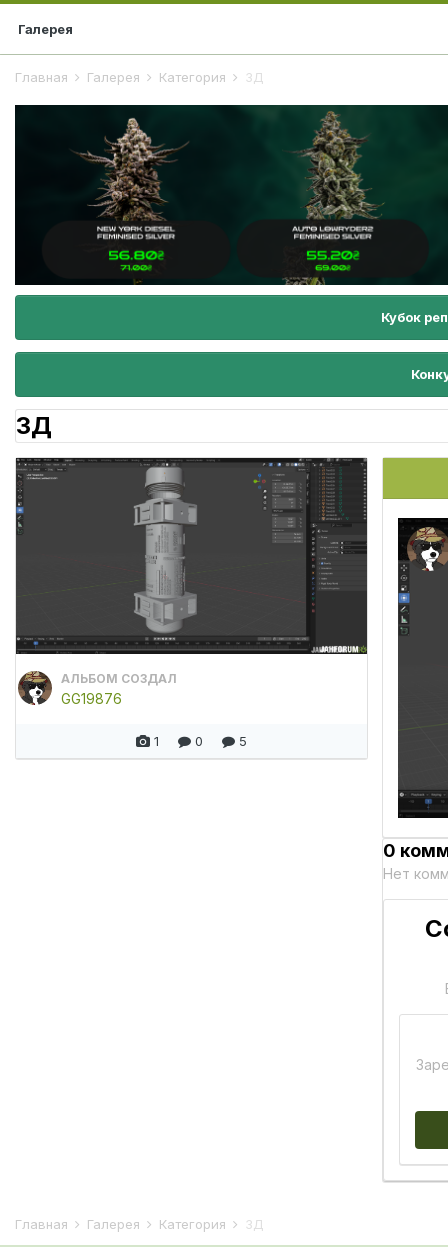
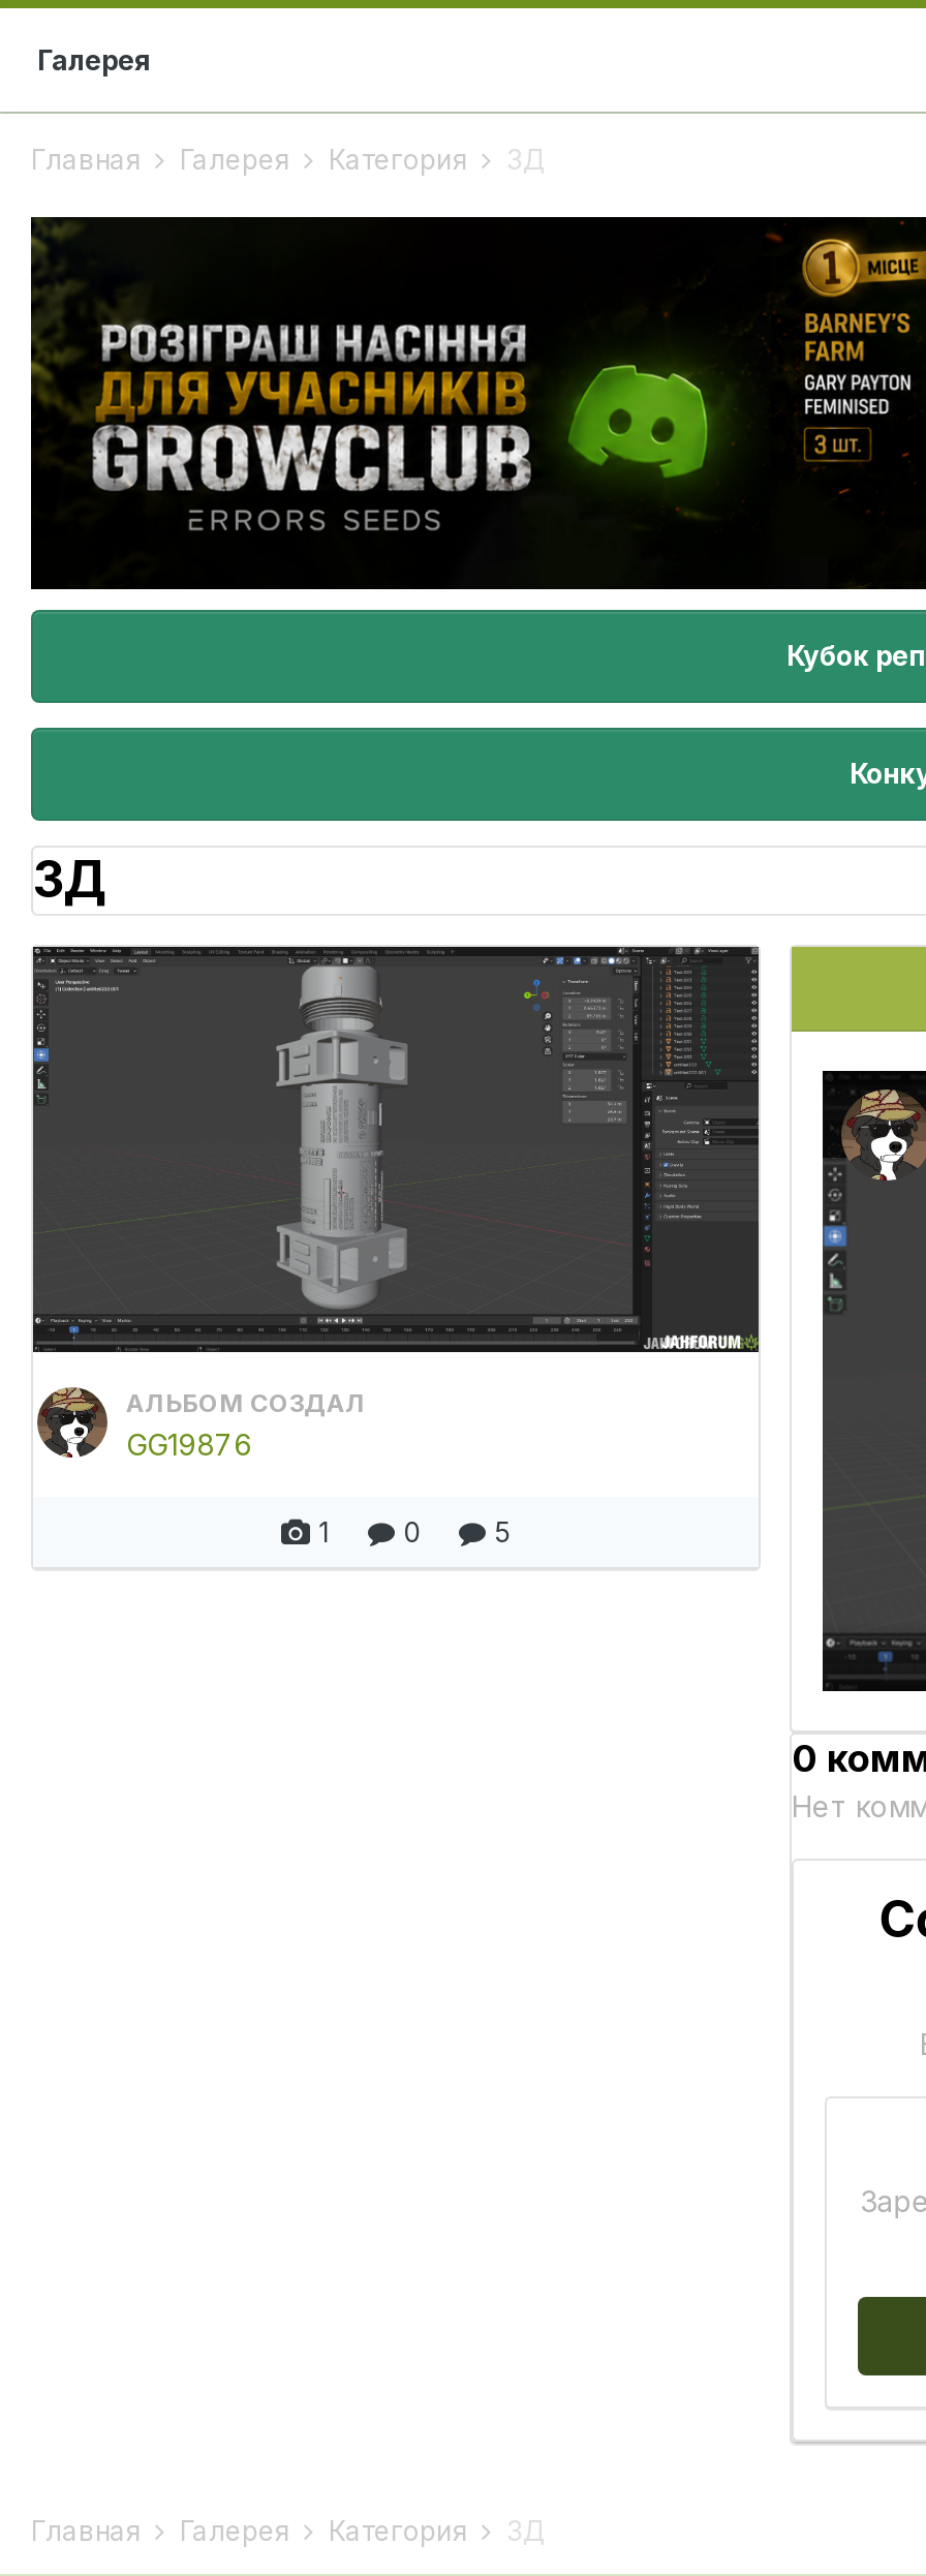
[15,105,445,286] [image] -> [31,217,920,589] [image]

